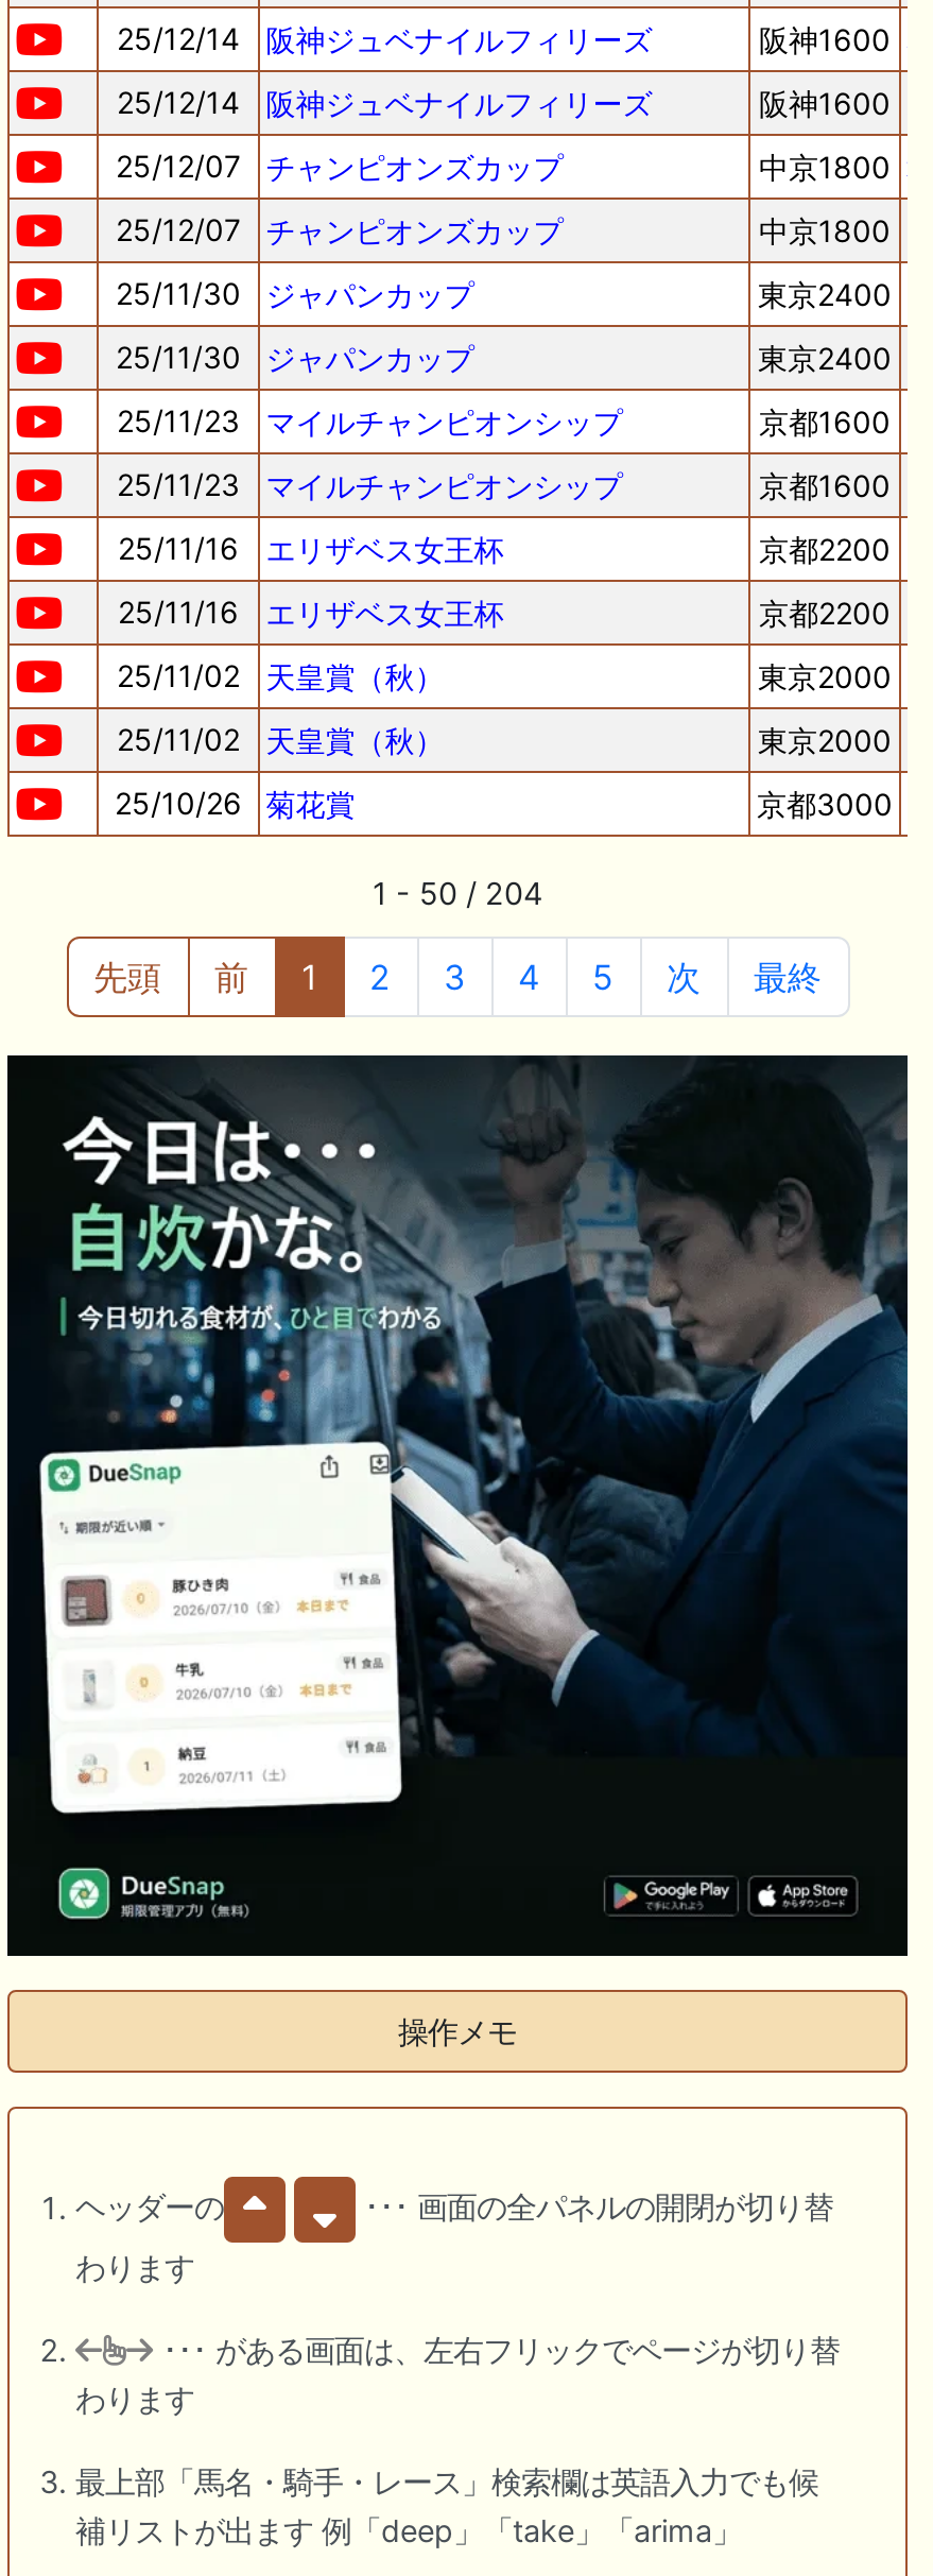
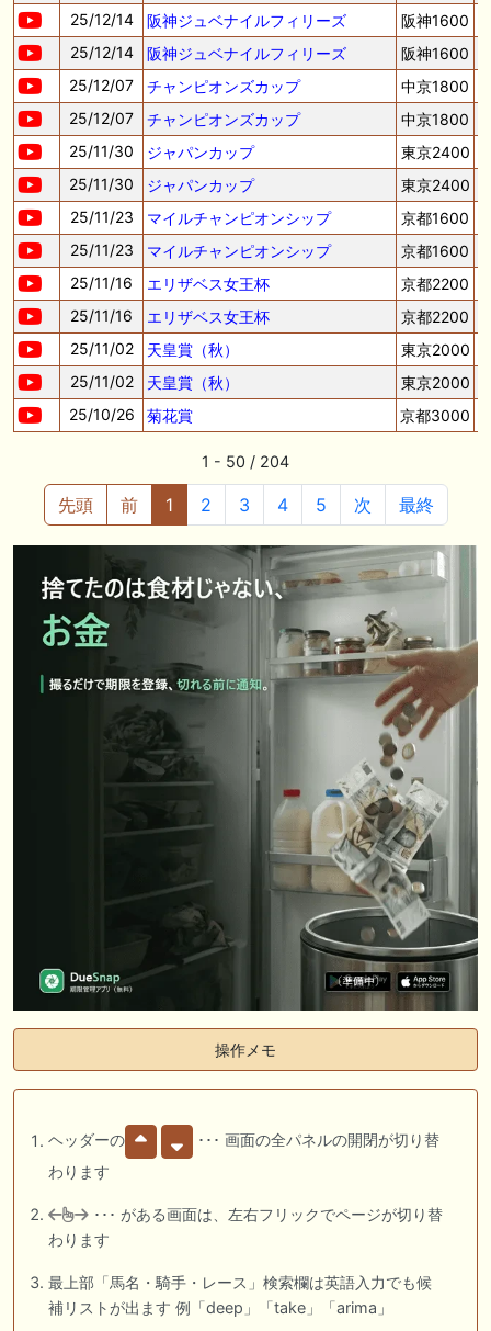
[37,1053,910,1958] [image] -> [30,545,479,1012] [image]

